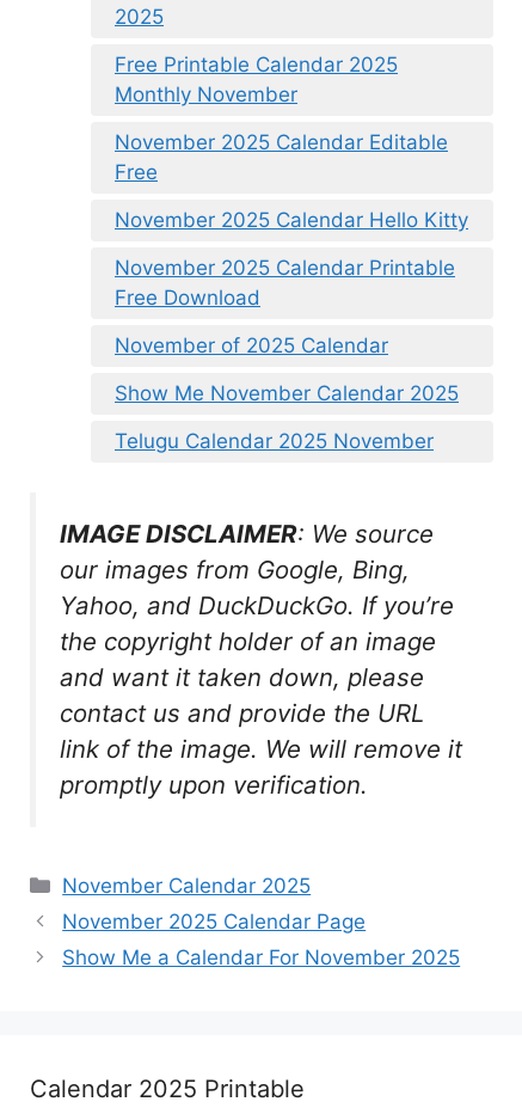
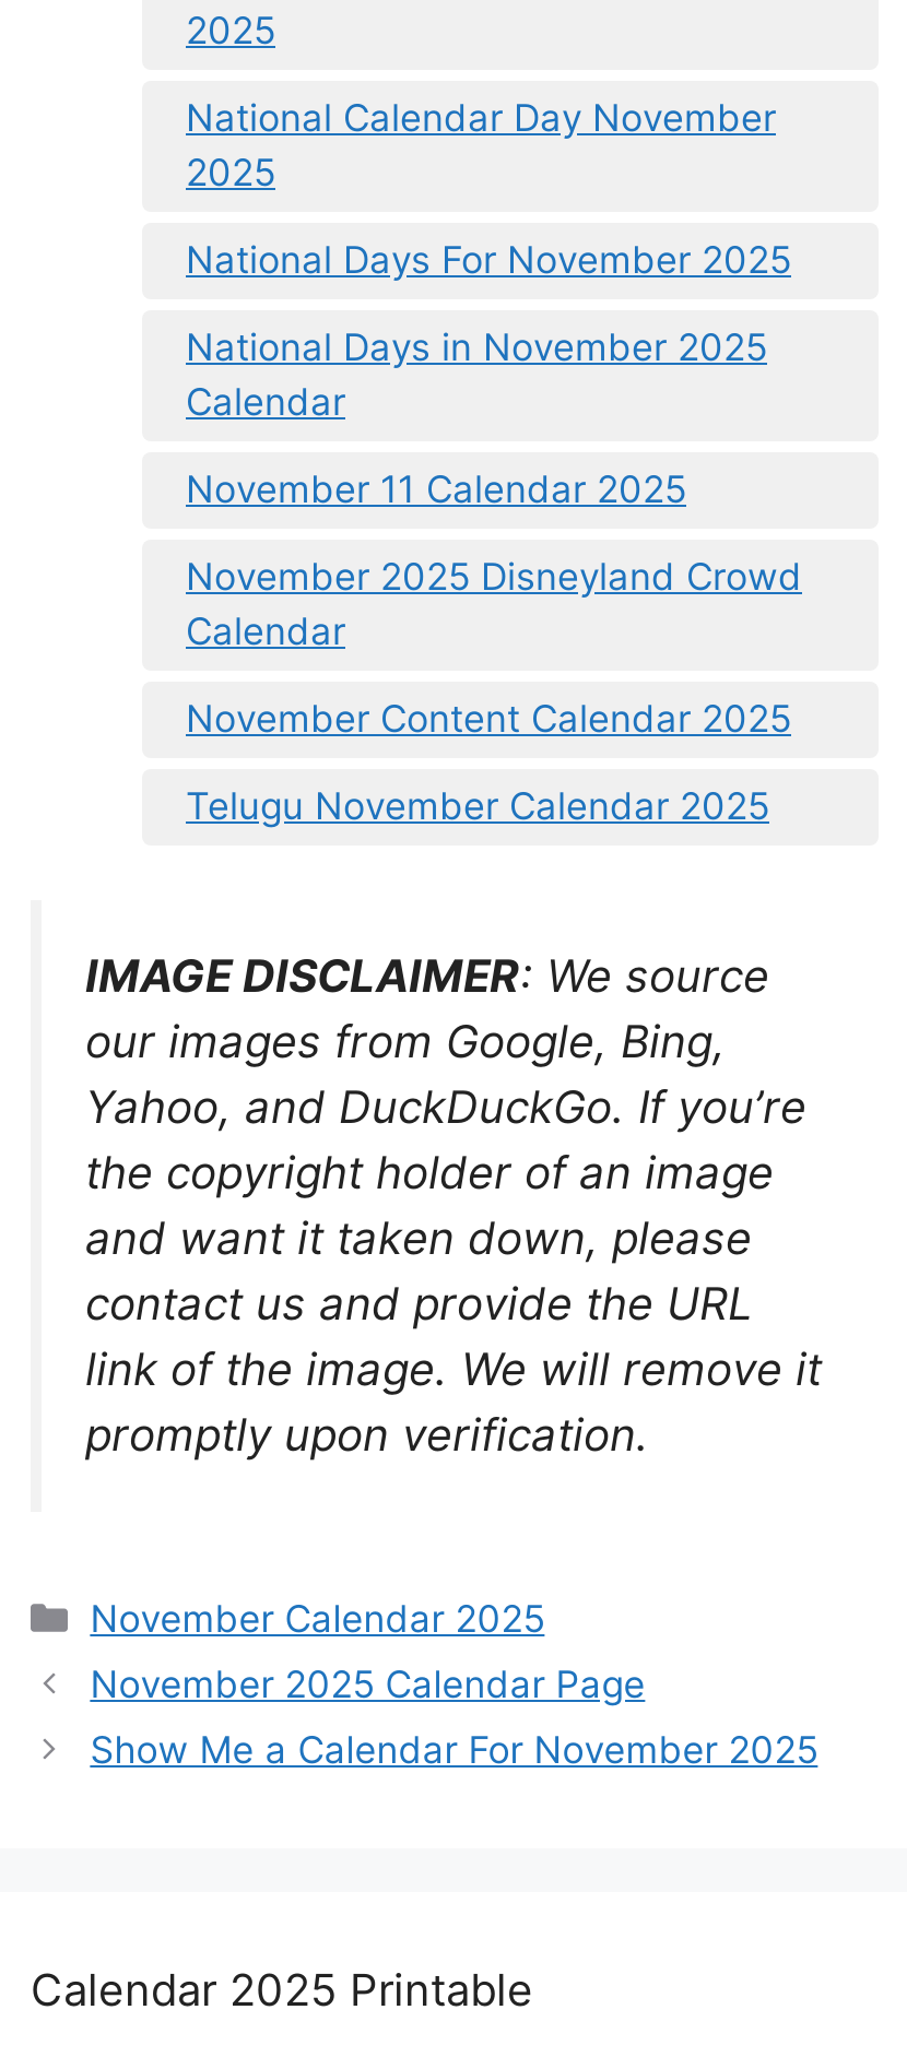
[115,52,398,106] Free Printable Calendar 2025 | Monthly November -> [186,95,776,194] National Calendar Day November | 2025
[115,130,448,184] November 2025 Calendar Editable | Free -> [186,237,791,281] National Days For November 2025
[115,208,468,232] November 2025 Calendar Hello Kitty -> [186,325,767,423] National Days in November 2025 | Calendar
[115,255,455,309] November 2025 Calendar Printable | Free Download -> [186,467,686,511] November 11 Calendar 2025
[115,333,388,357] November of 2025 Calendar -> [186,554,802,653] November 2025 Disneyland Crowd | Calendar
[115,381,459,405] Show Me November Calendar 2025 -> [186,696,791,740] November Content Calendar 2025
[115,429,434,453] Telugu Calendar 2025 November -> [186,784,769,827] Telugu November Calendar 2025

